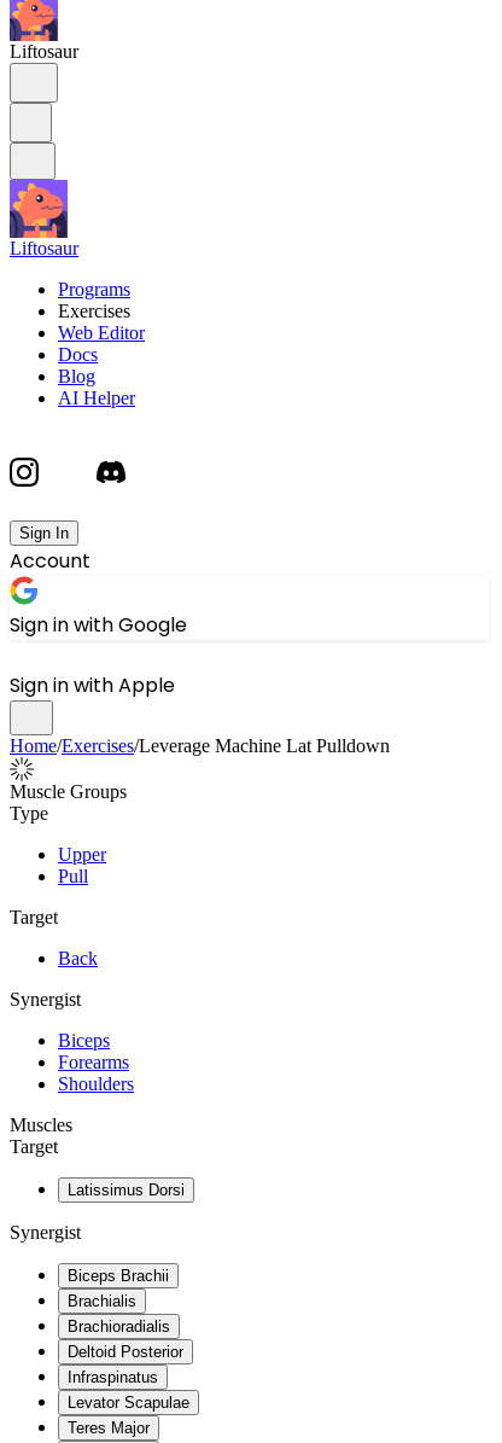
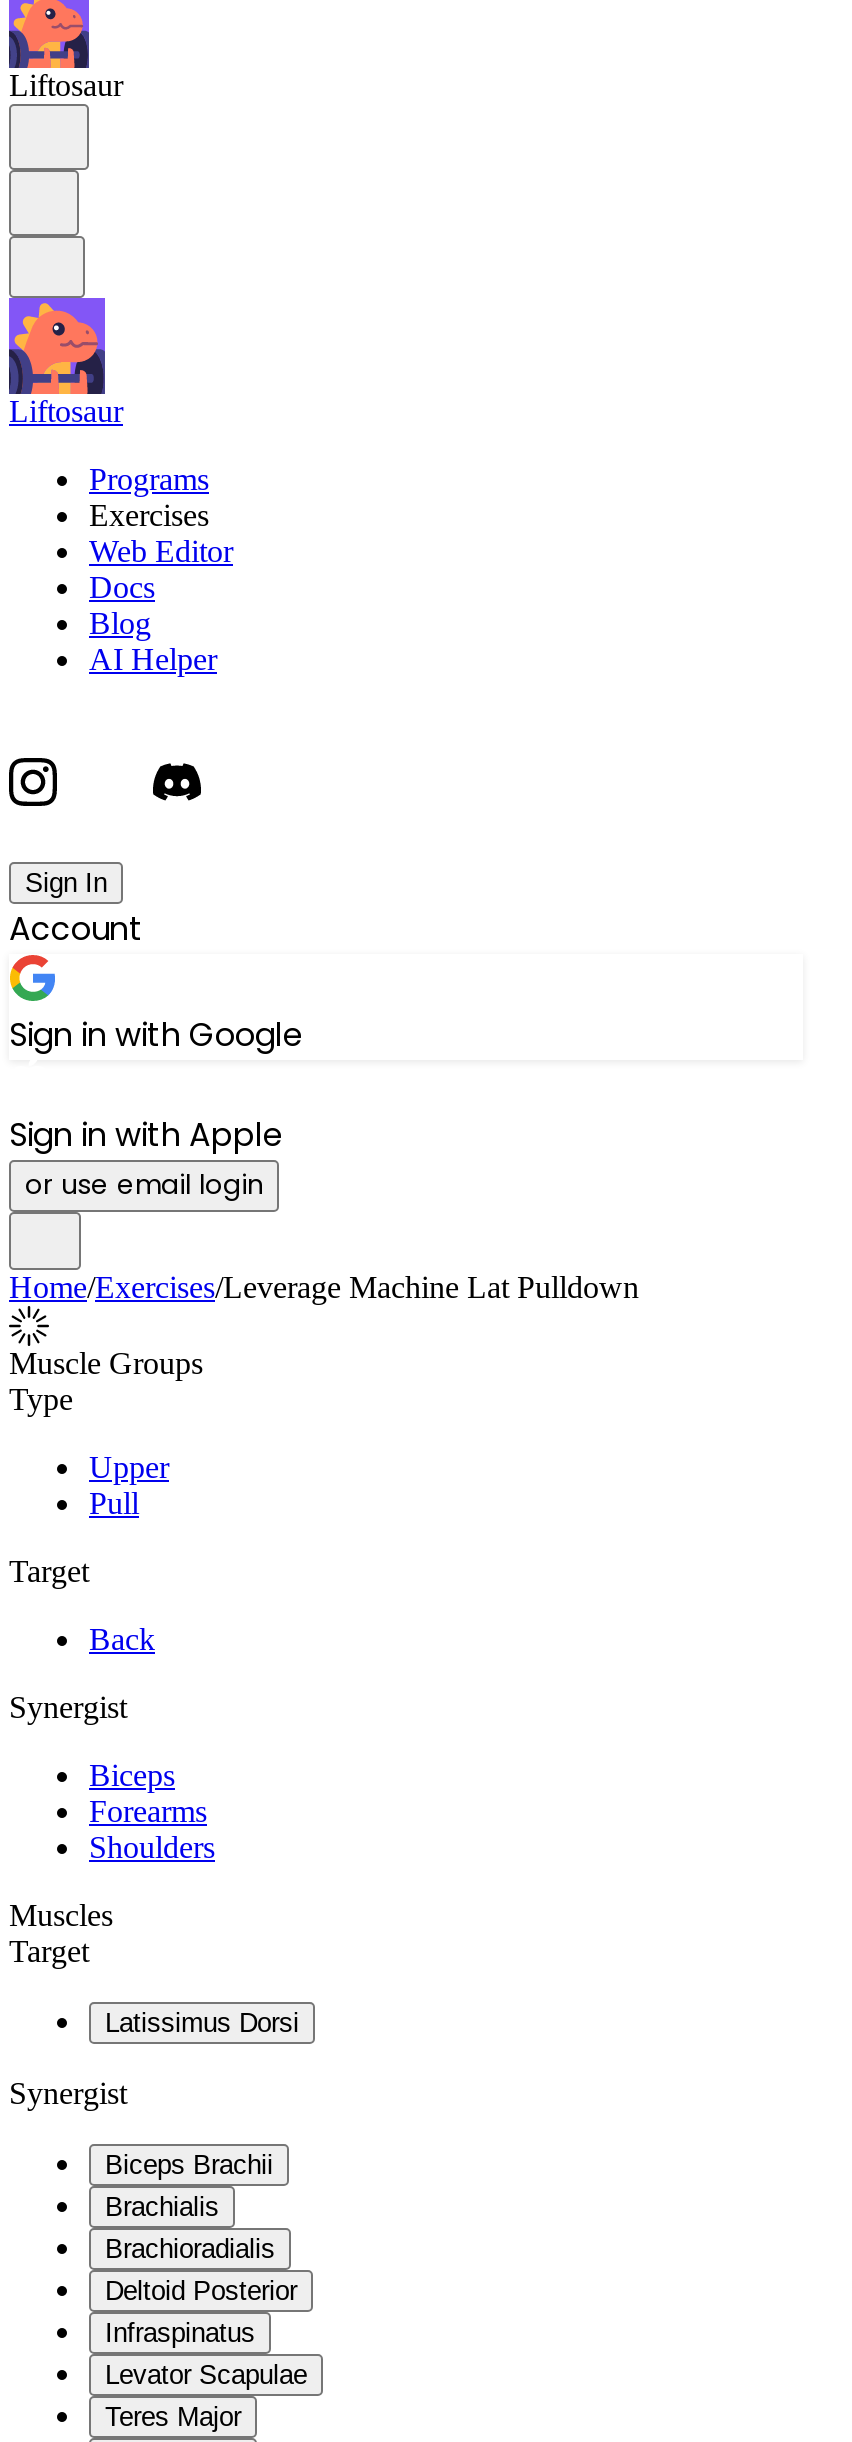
none -> [25,1166,263,1204] or use email login

